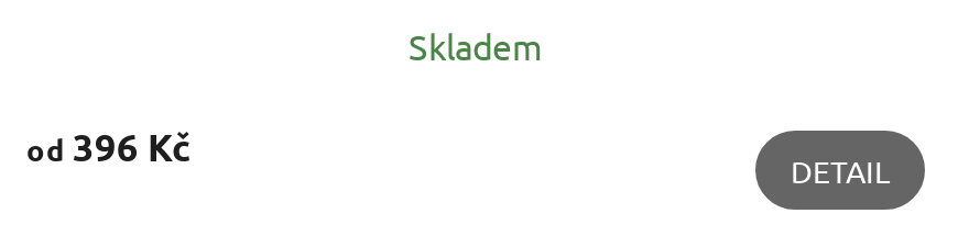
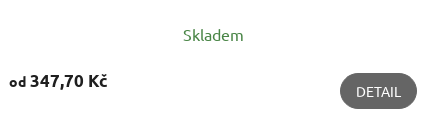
[26,124,192,170] od 396 Kč -> [9,70,108,91] od 347,70 Kč

